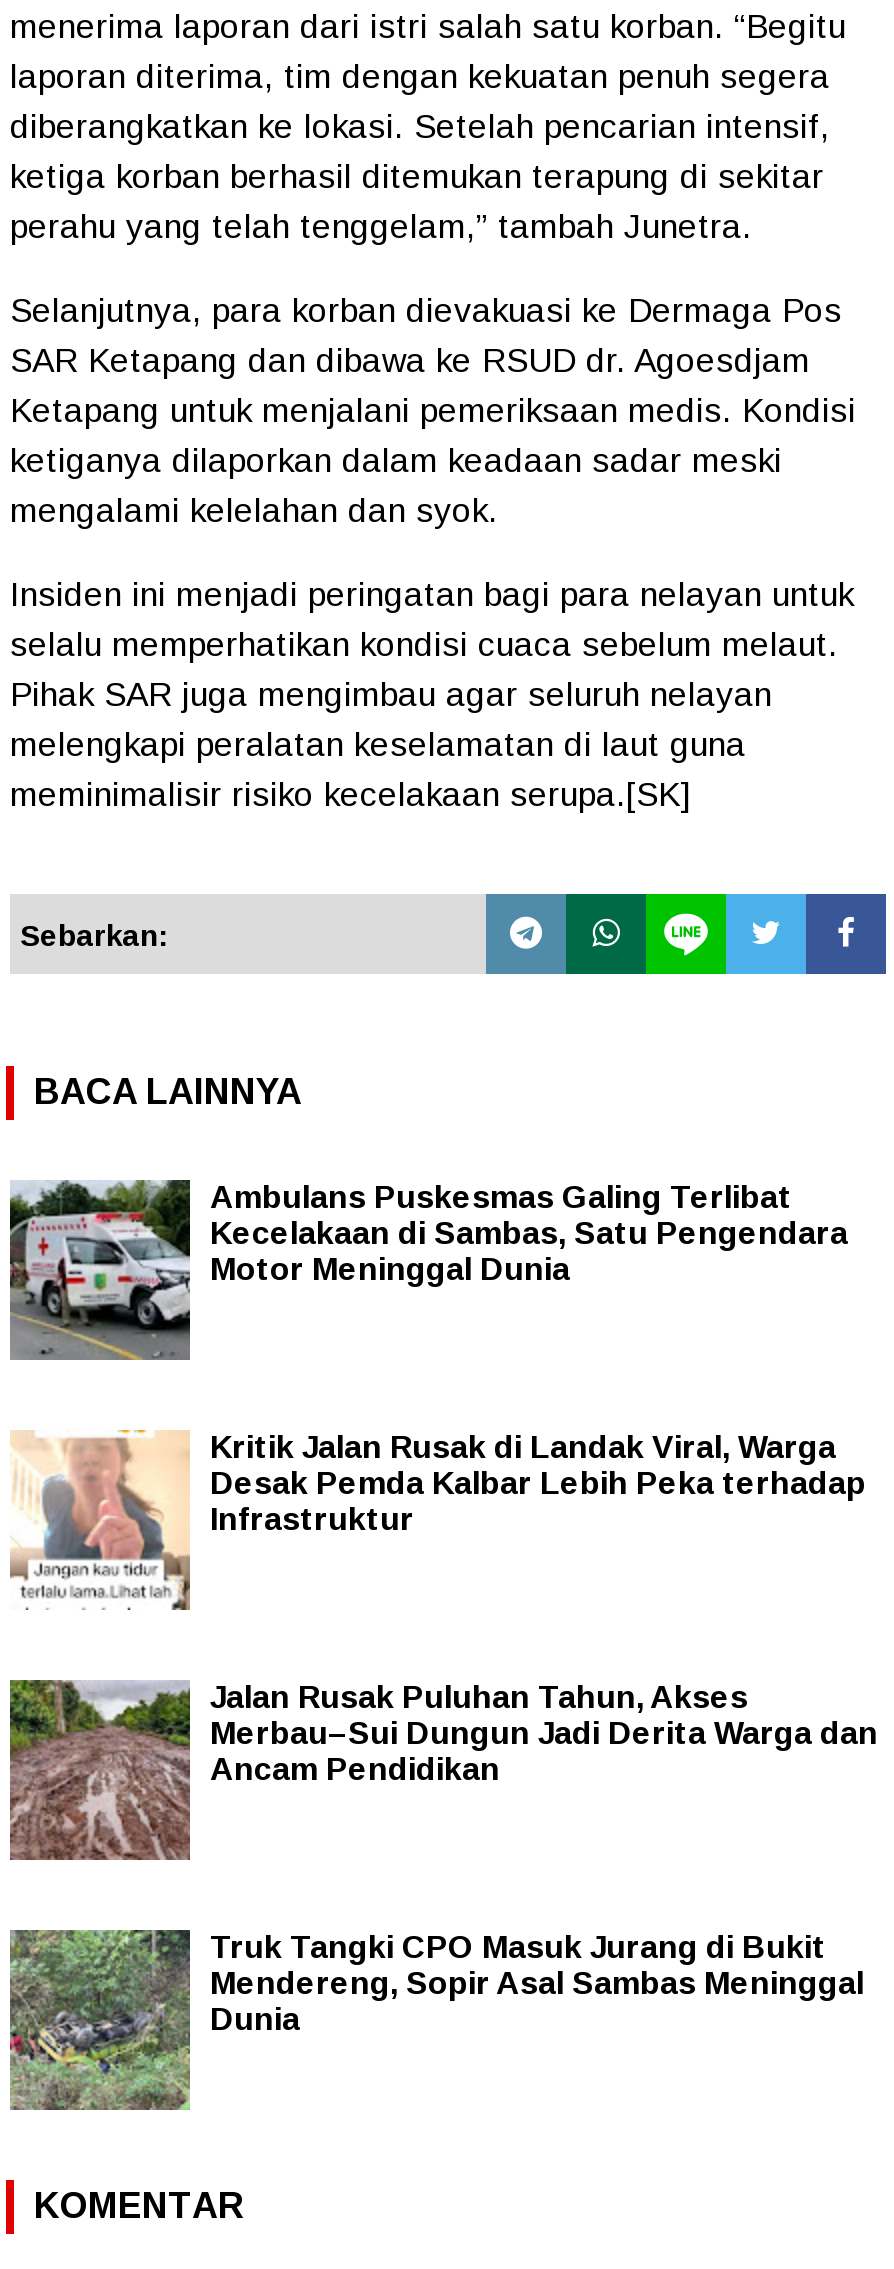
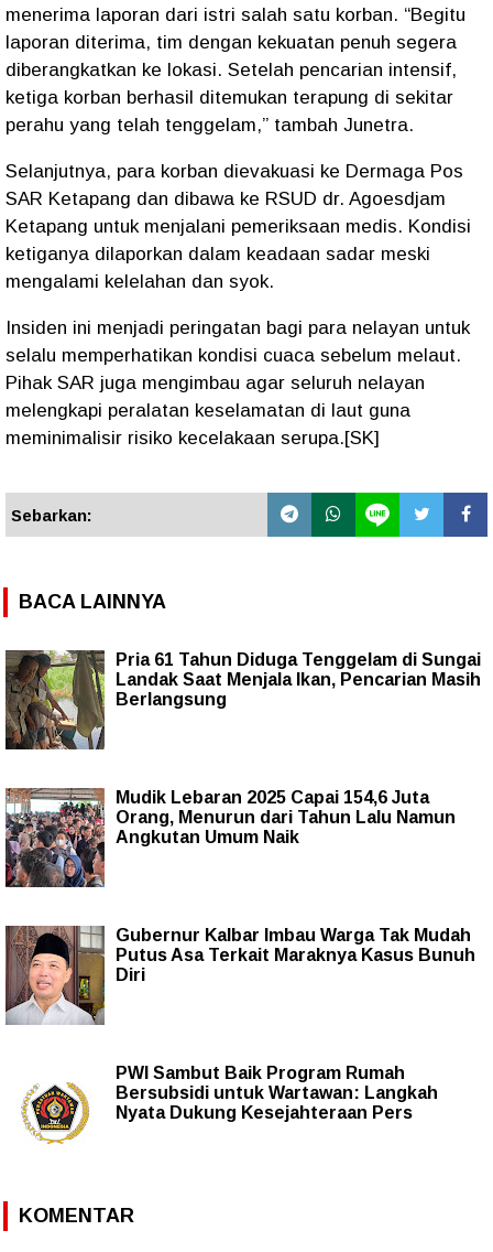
[8,1180,848,1362] [image] | Ambulans Puskesmas Galing Terlibat | Kecelakaan di Sambas, Satu Pengendara | Motor Meninggal Dunia -> [4,649,481,751] [image] | Pria 61 Tahun Diduga Tenggelam di Sungai | Landak Saat Menjala Ikan, Pencarian Masih | Berlangsung
[8,1428,866,1610] [image] | Kritik Jalan Rusak di Landak Viral, Warga | Desak Pemda Kalbar Lebih Peka terhadap | Infrastruktur -> [4,787,456,888] [image] | Mudik Lebaran 2025 Capai 154,6 Juta | Orang, Menurun dari Tahun Lalu Namun | Angkutan Umum Naik
[8,1680,878,1862] [image] | Jalan Rusak Puluhan Tahun, Akses | Merbau–Sui Dungun Jadi Derita Warga dan | Ancam Pendidikan -> [6,926,475,1025] [image] | Gubernur Kalbar Imbau Warga Tak Mudah | Putus Asa Terkait Maraknya Kasus Bunuh | Diri
[8,1928,864,2112] [image] | Truk Tangki CPO Masuk Jurang di Bukit | Mendereng, Sopir Asal Sambas Meninggal | Dunia -> [6,1063,438,1163] [image] | PWI Sambut Baik Program Rumah | Bersubsidi untuk Wartawan: Langkah | Nyata Dukung Kesejahteraan Pers

